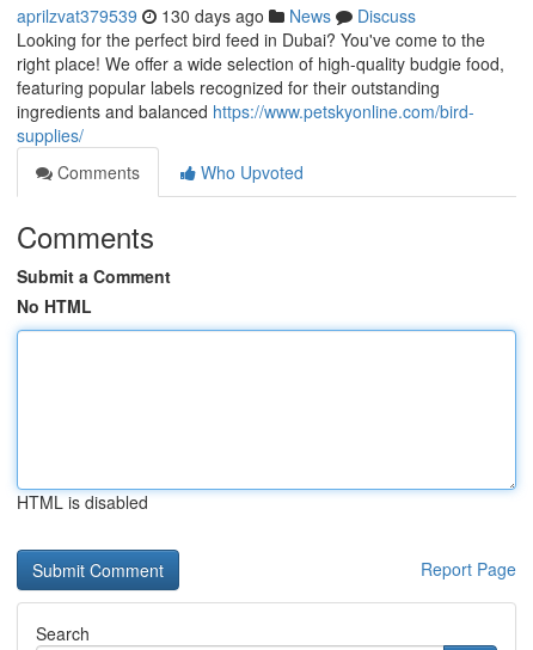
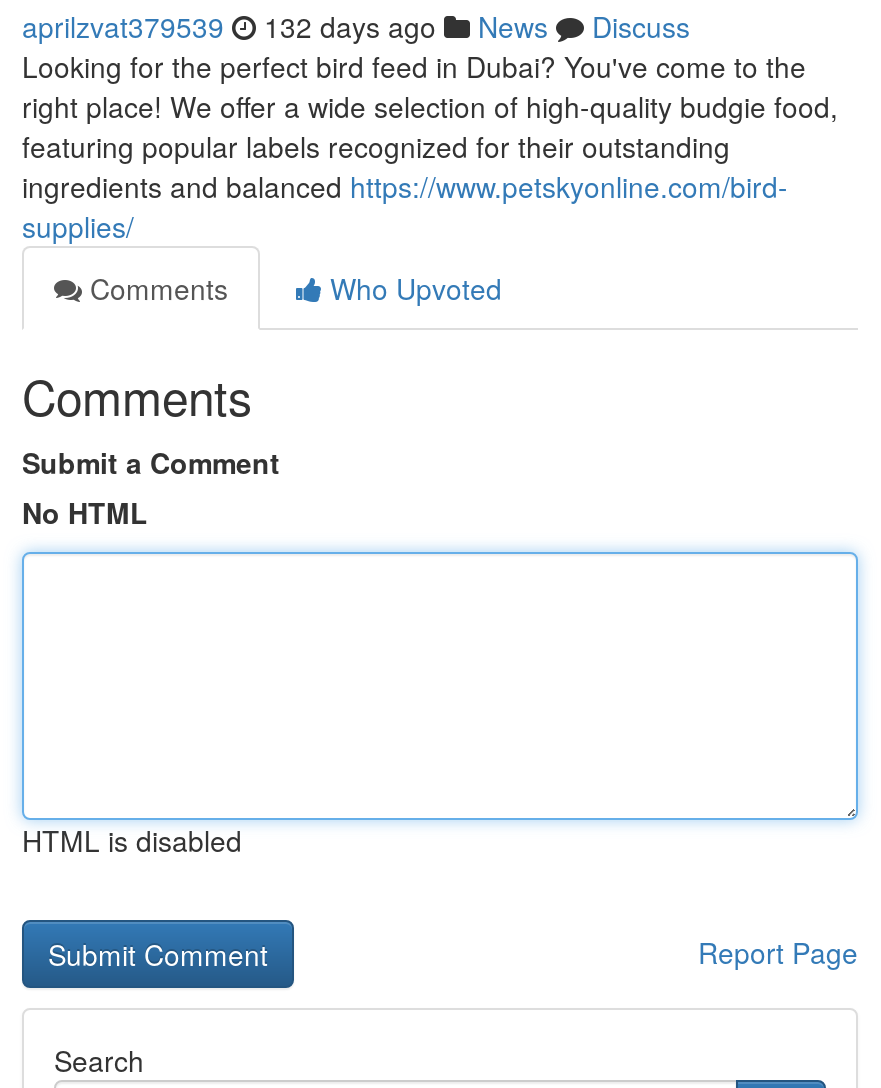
[17,4,416,27] aprilzvat379539 130 days ago News Discuss -> [22,6,690,46] aprilzvat379539 132 days ago News Discuss

